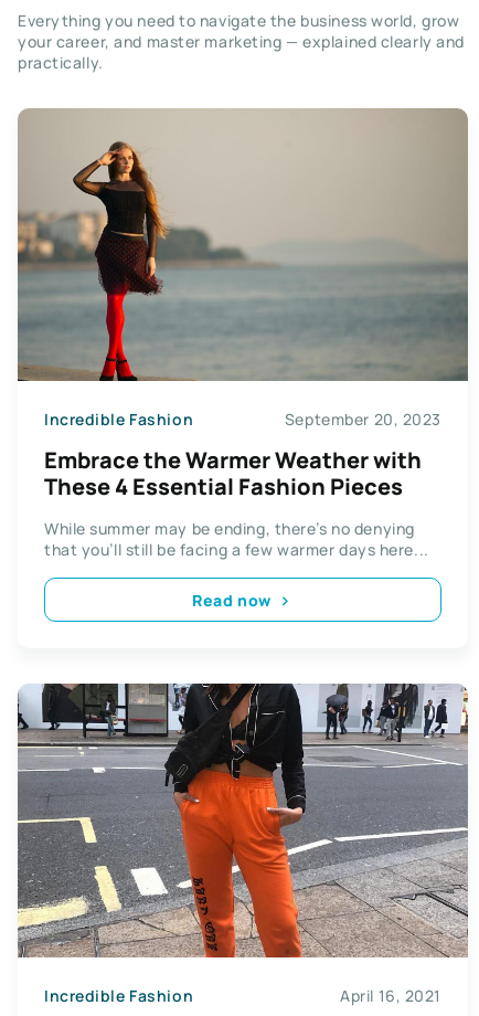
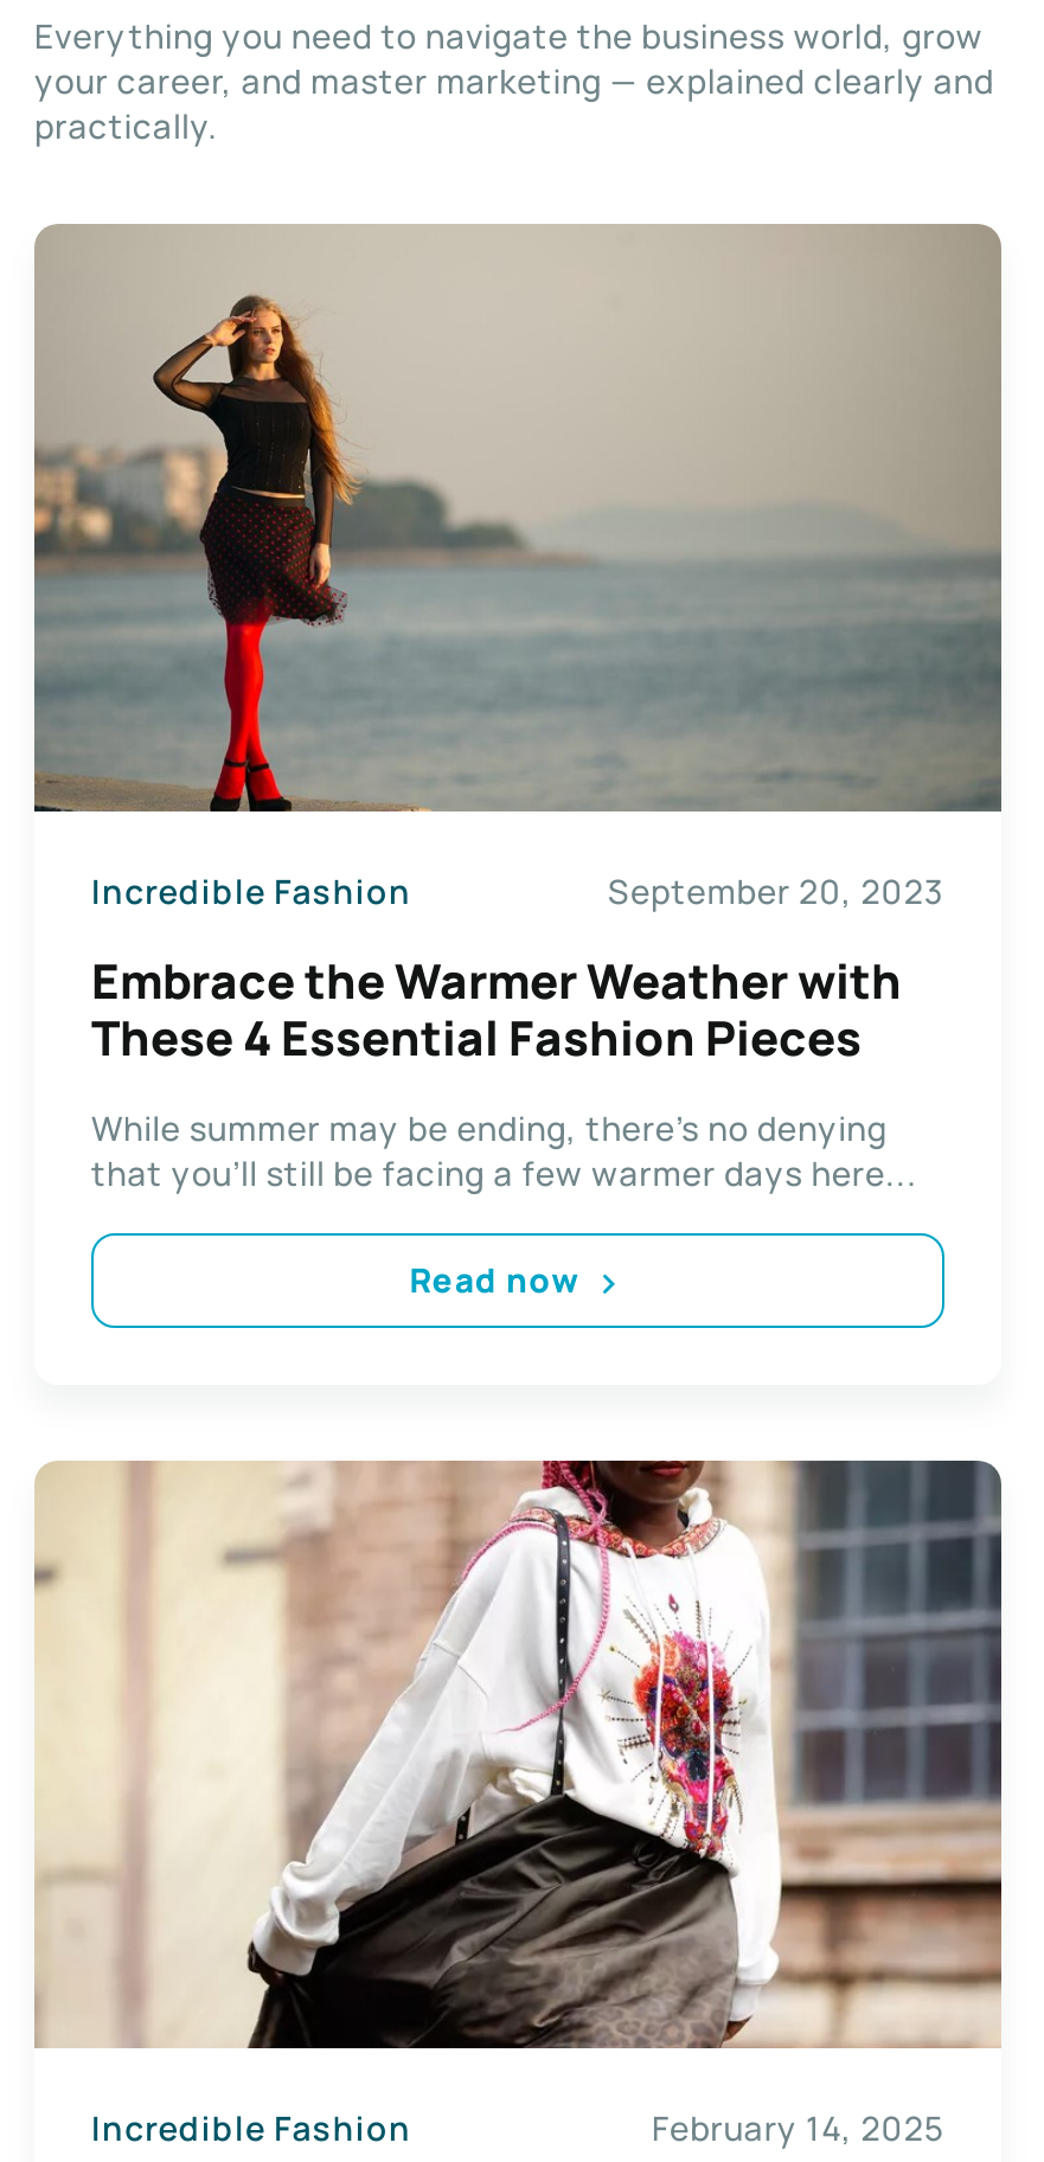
[17,682,469,1006] [image] | April 16, 2021 -> [34,1457,1004,2151] [image] | February 14, 2025

